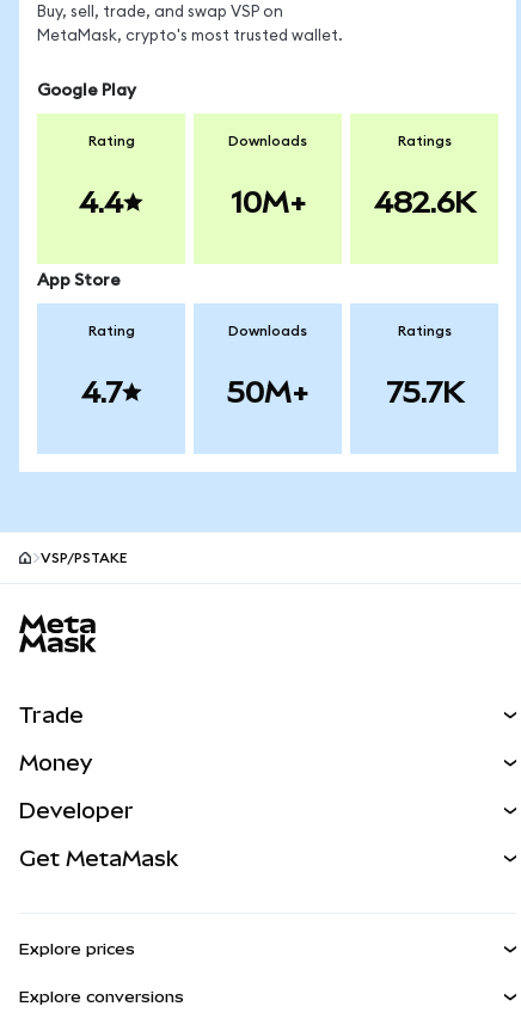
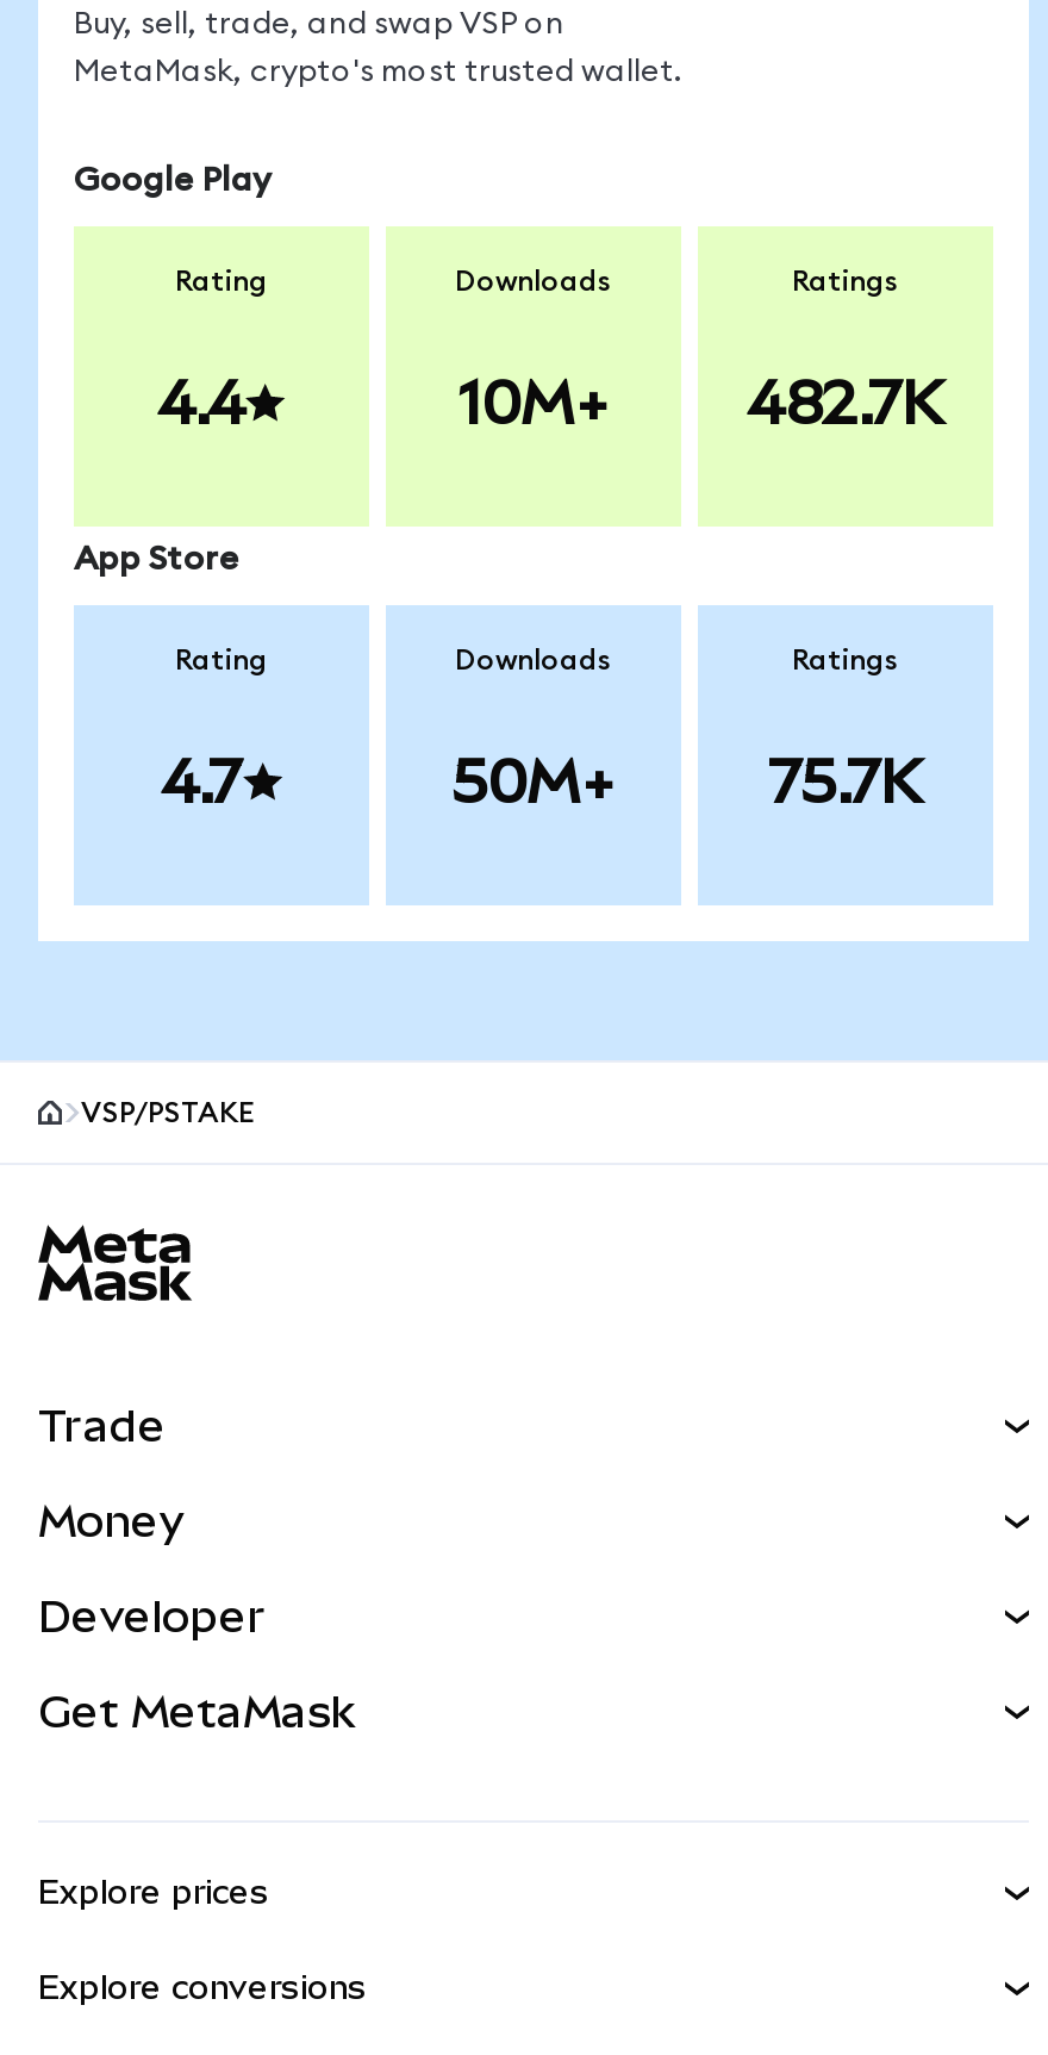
[373,185,475,219] 482.6K -> [747,369,944,436] 482.7K

